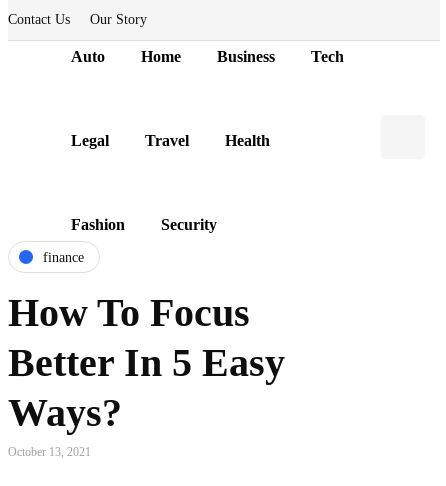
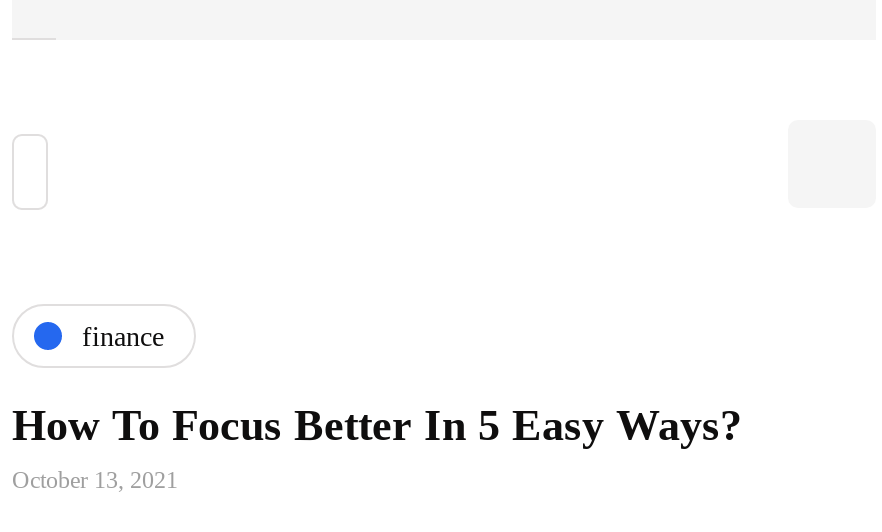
[8,12,344,65] Contact Us | Our Story | Auto | Home | Business | Tech -> none
[71,132,270,149] Legal | Travel | Health -> none
[71,216,217,233] Fashion | Security -> none

